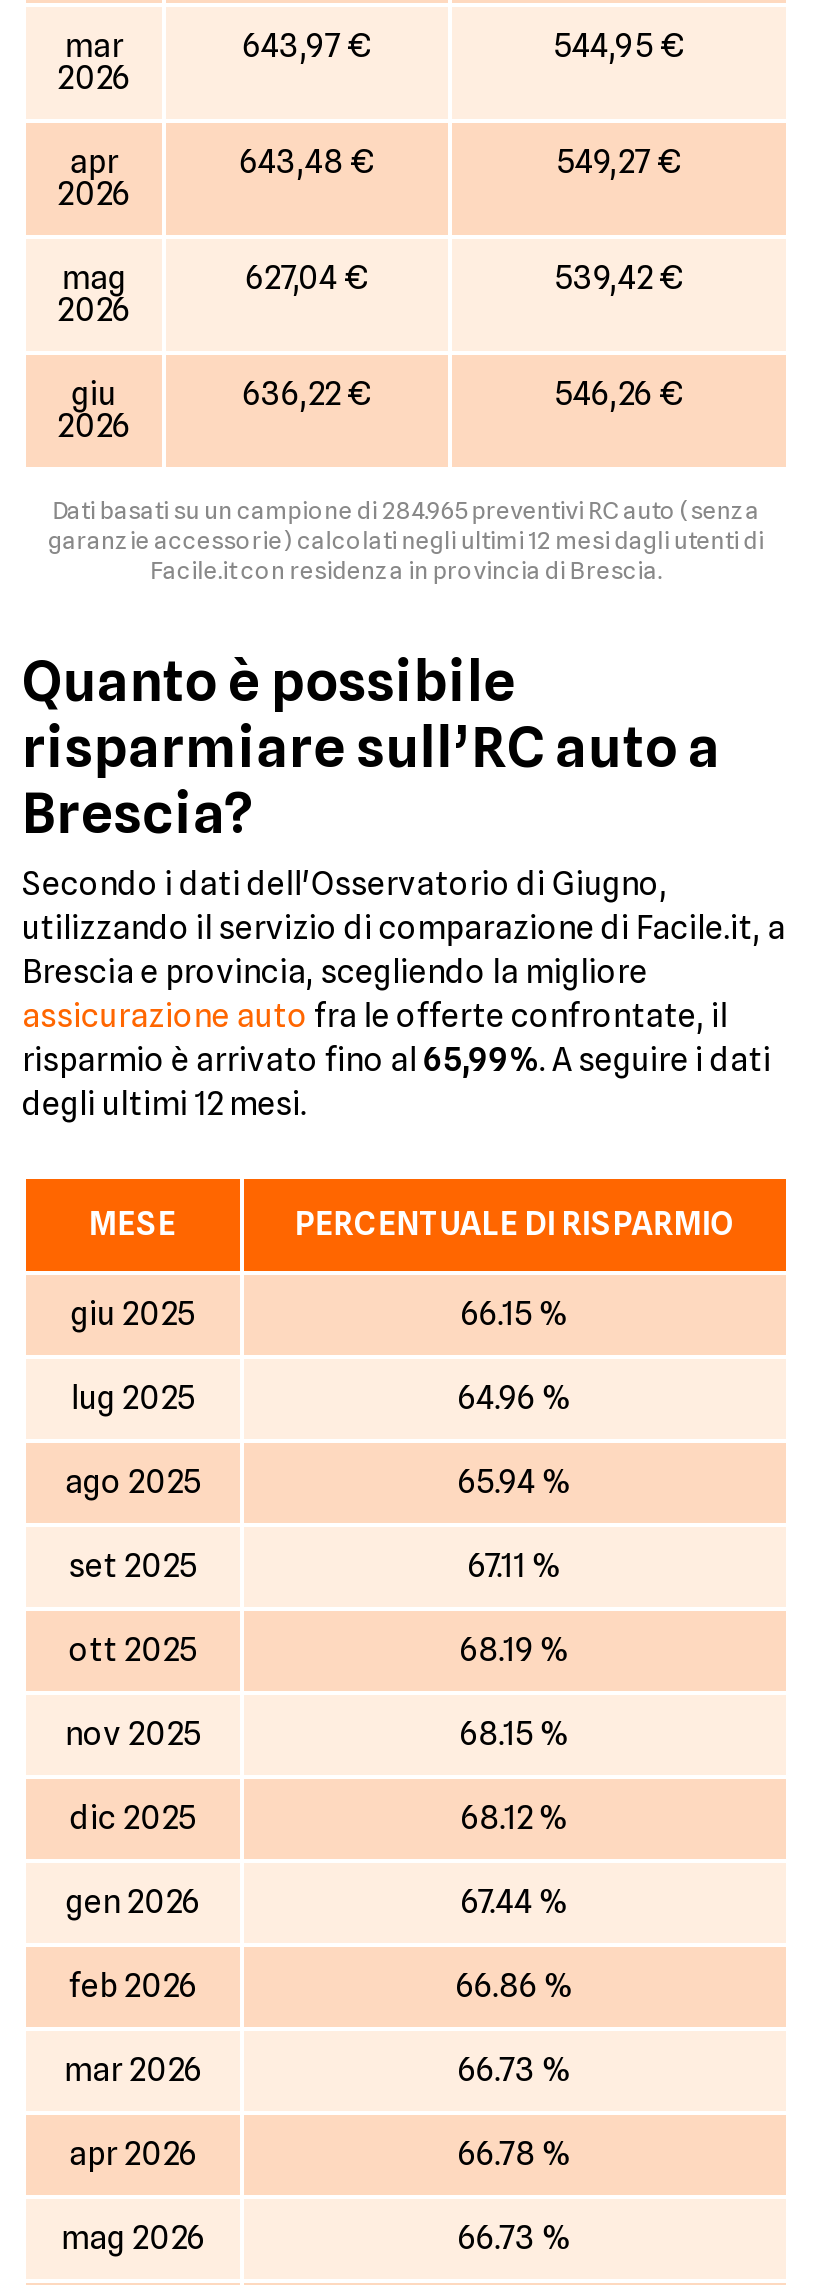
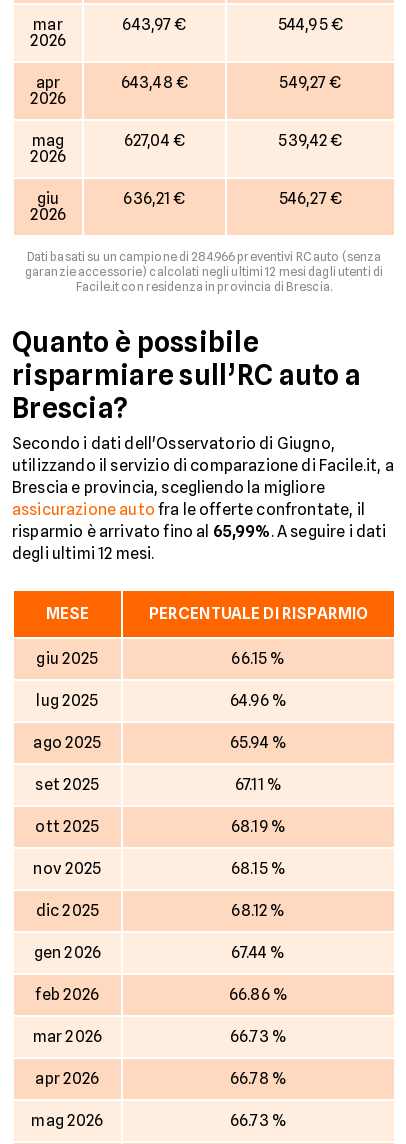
[243,375,371,413] 636,22 € -> [123,189,186,208] 636,21 €
[555,375,683,413] 546,26 € -> [279,189,342,208] 546,27 €
[52,495,760,525] Dati basati su un campione di 284.965 preventivi RC auto (senza -> [27,249,381,264] Dati basati su un campione di 284.966 preventivi RC auto (senza

